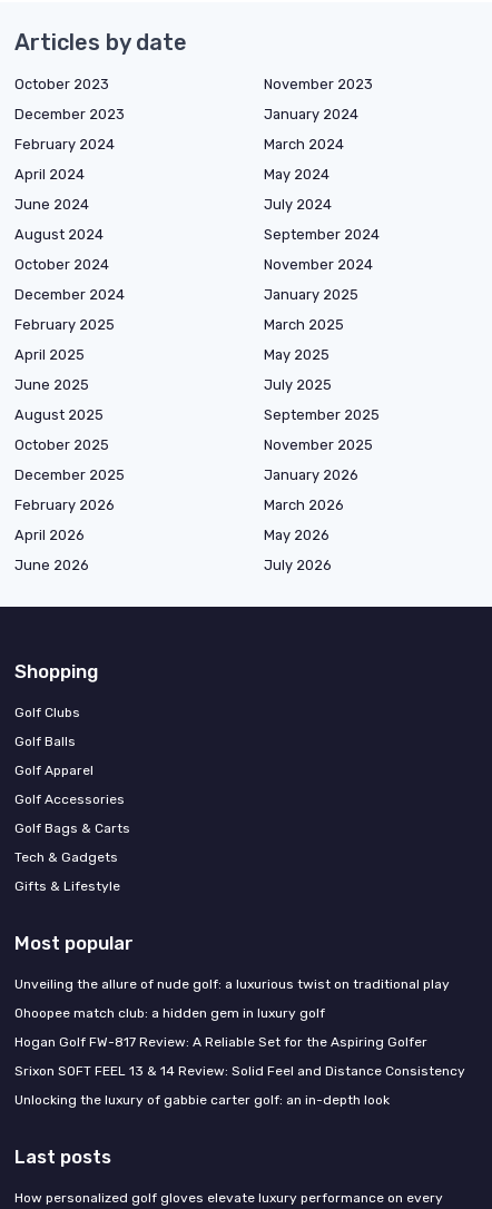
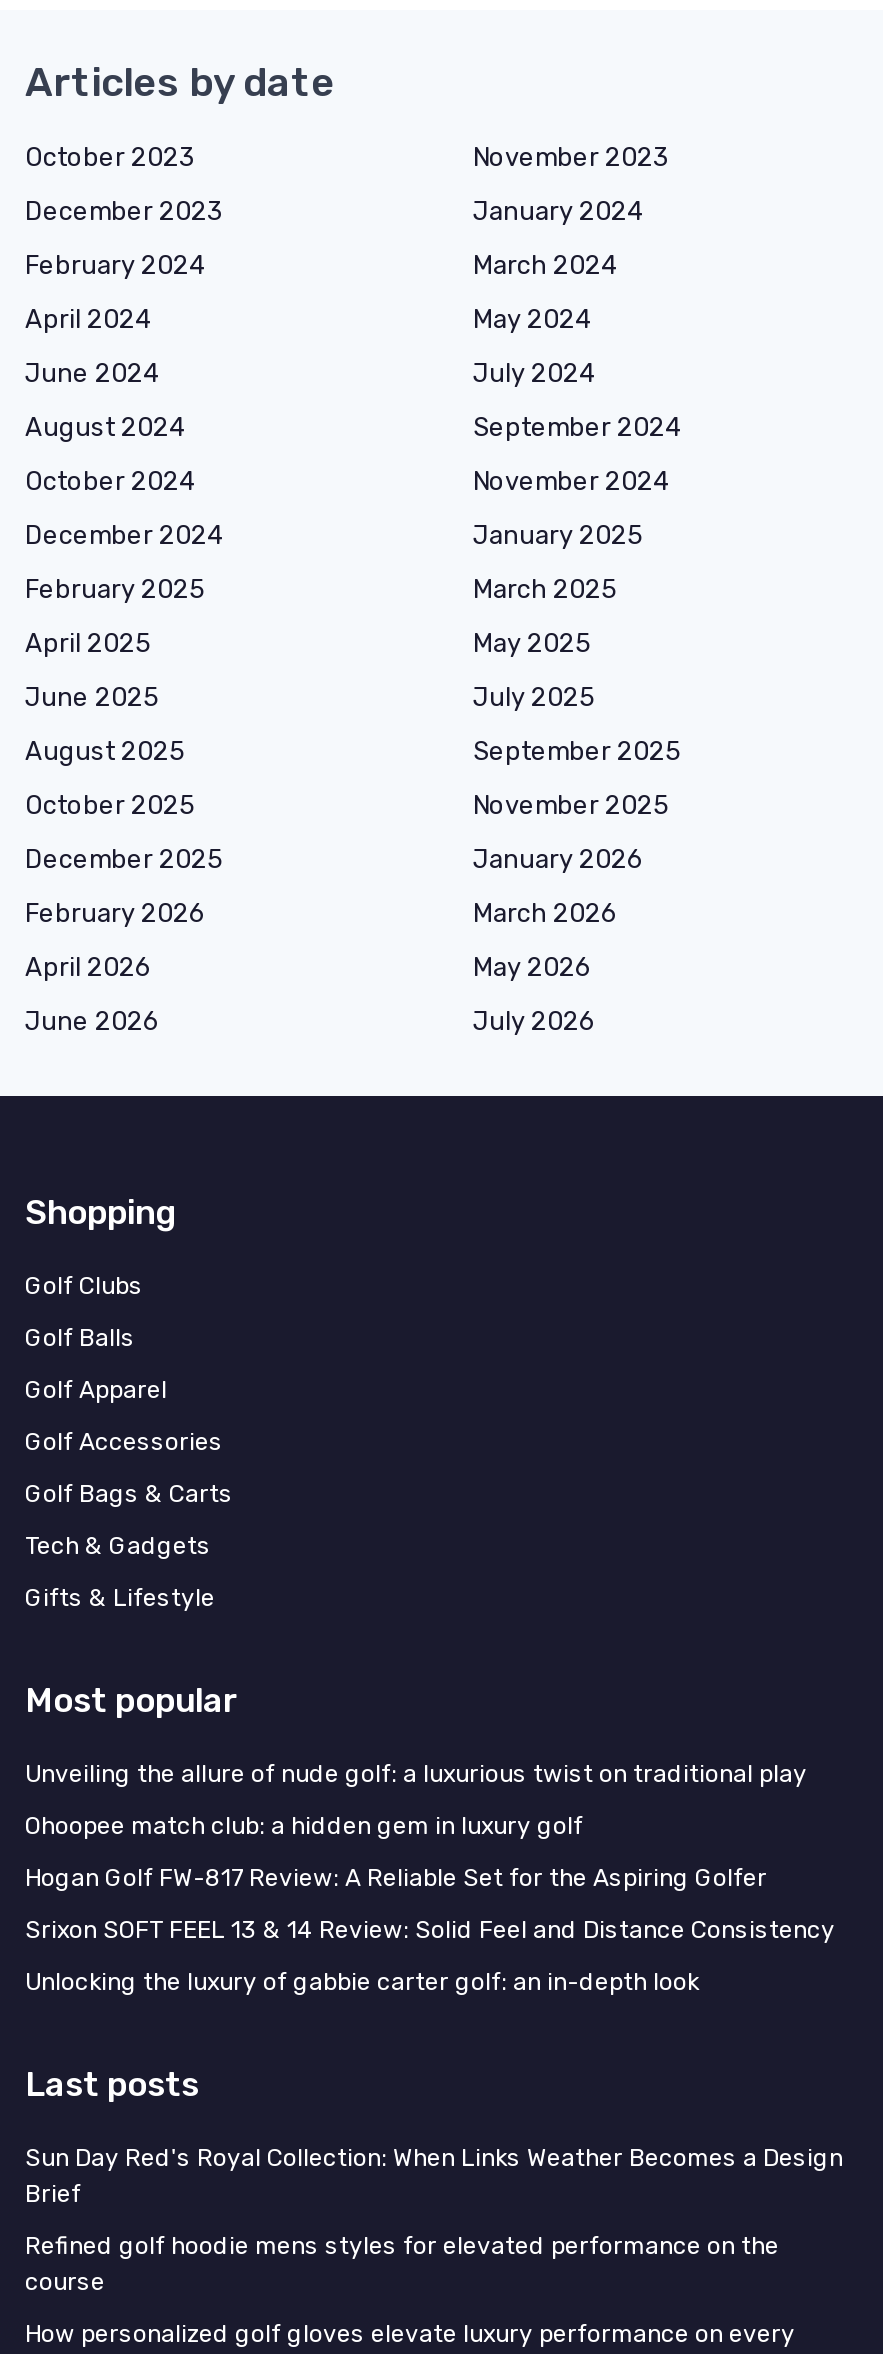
none -> [25,2145,843,2297] Sun Day Red's Royal Collection: When Links Weather Becomes a Design | Brief | Refined golf hoodie mens styles for elevated performance on the | course

